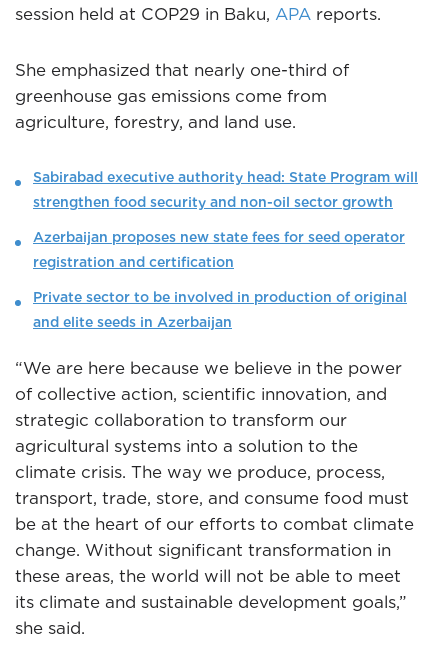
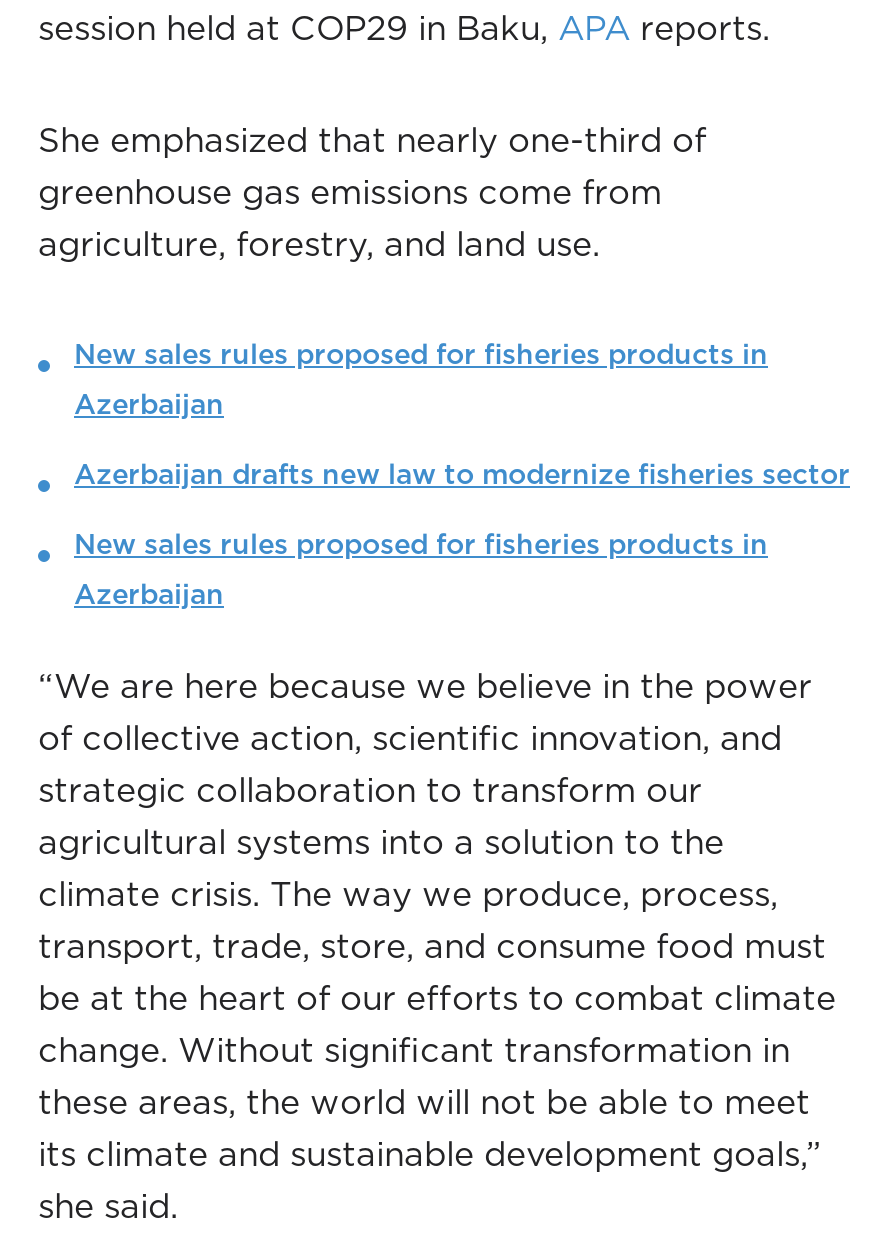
[33,169,418,330] Sabirabad executive authority head: State Program will | strengthen food security and non-oil sector growth | Azerbaijan proposes new state fees for seed operator | registration and certification | Private sector to be involved in production of original | and elite seeds in Azerbaijan -> [74,339,850,611] New sales rules proposed for fisheries products in | Azerbaijan | Azerbaijan drafts new law to modernize fisheries sector | New sales rules proposed for fisheries products in | Azerbaijan

